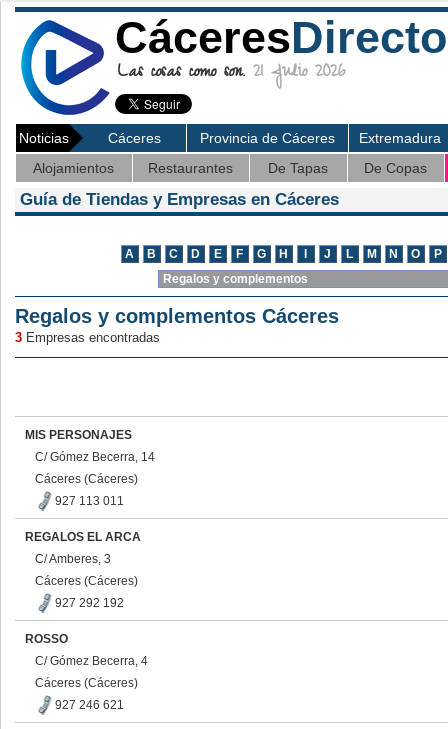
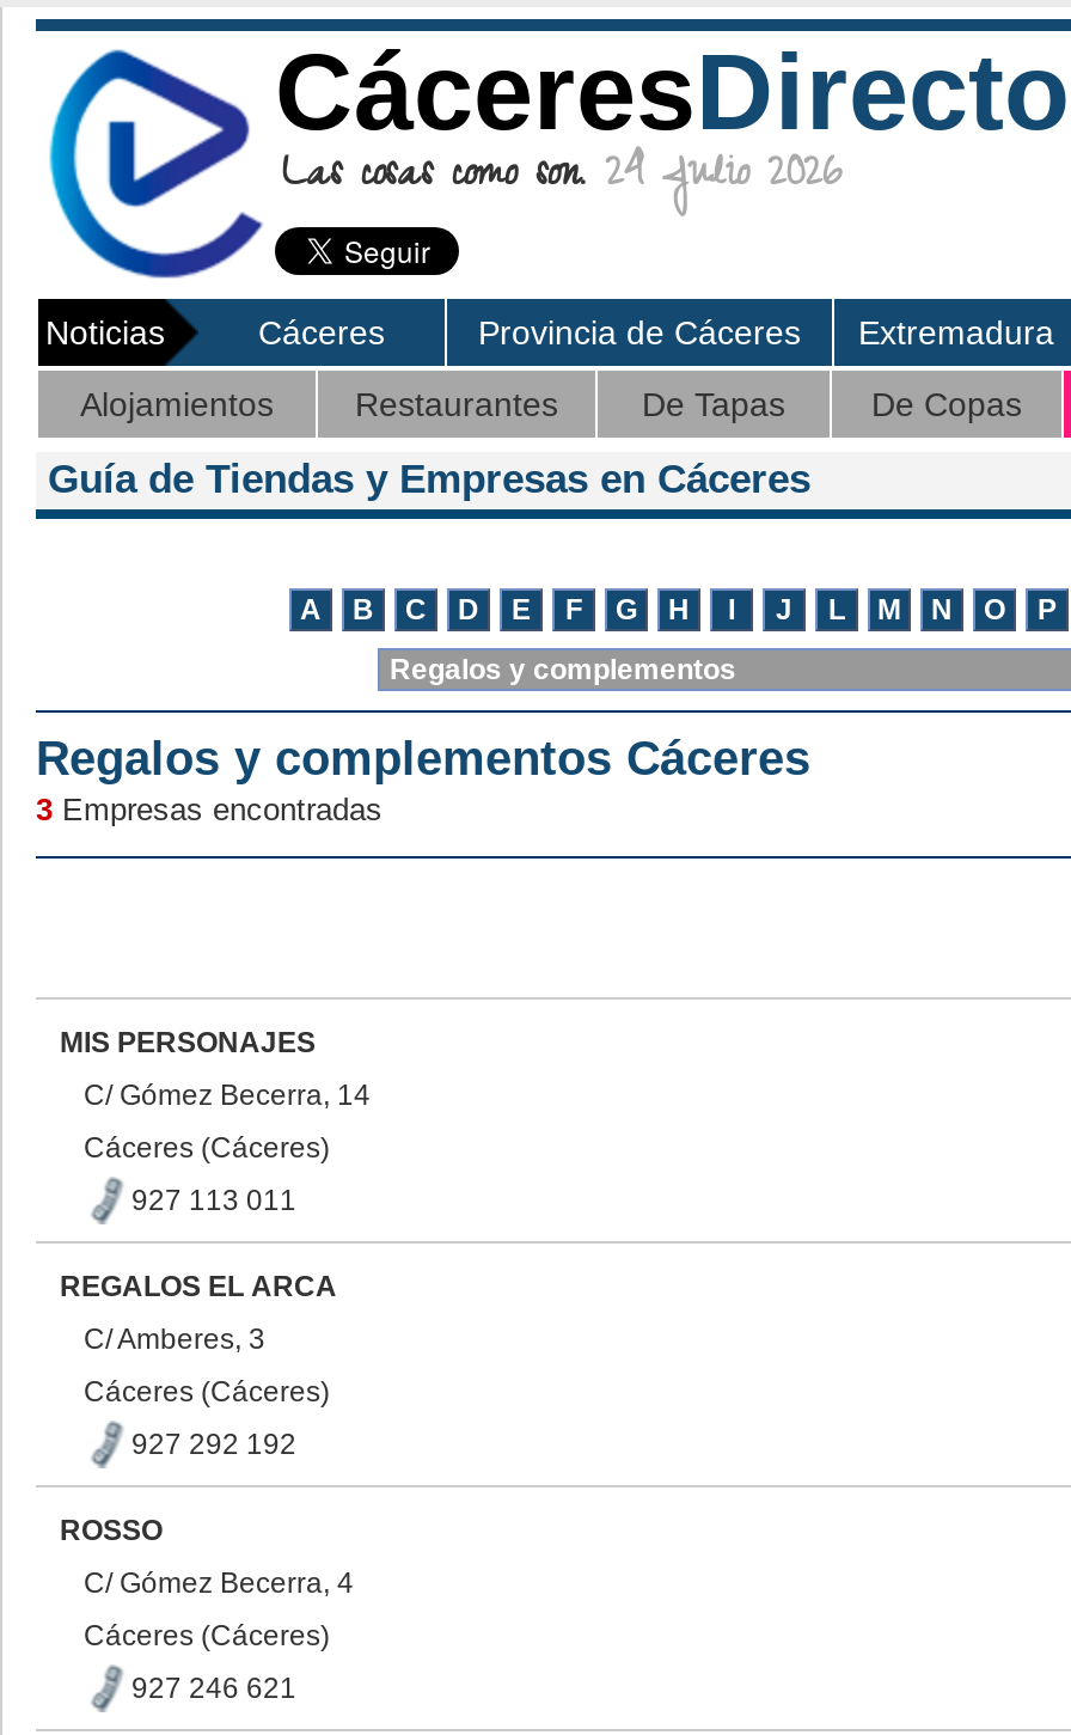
[118,58,345,89] Las cosas como son. 21 Julio 2026 -> [282,141,839,215] Las cosas como son. 24 Julio 2026

